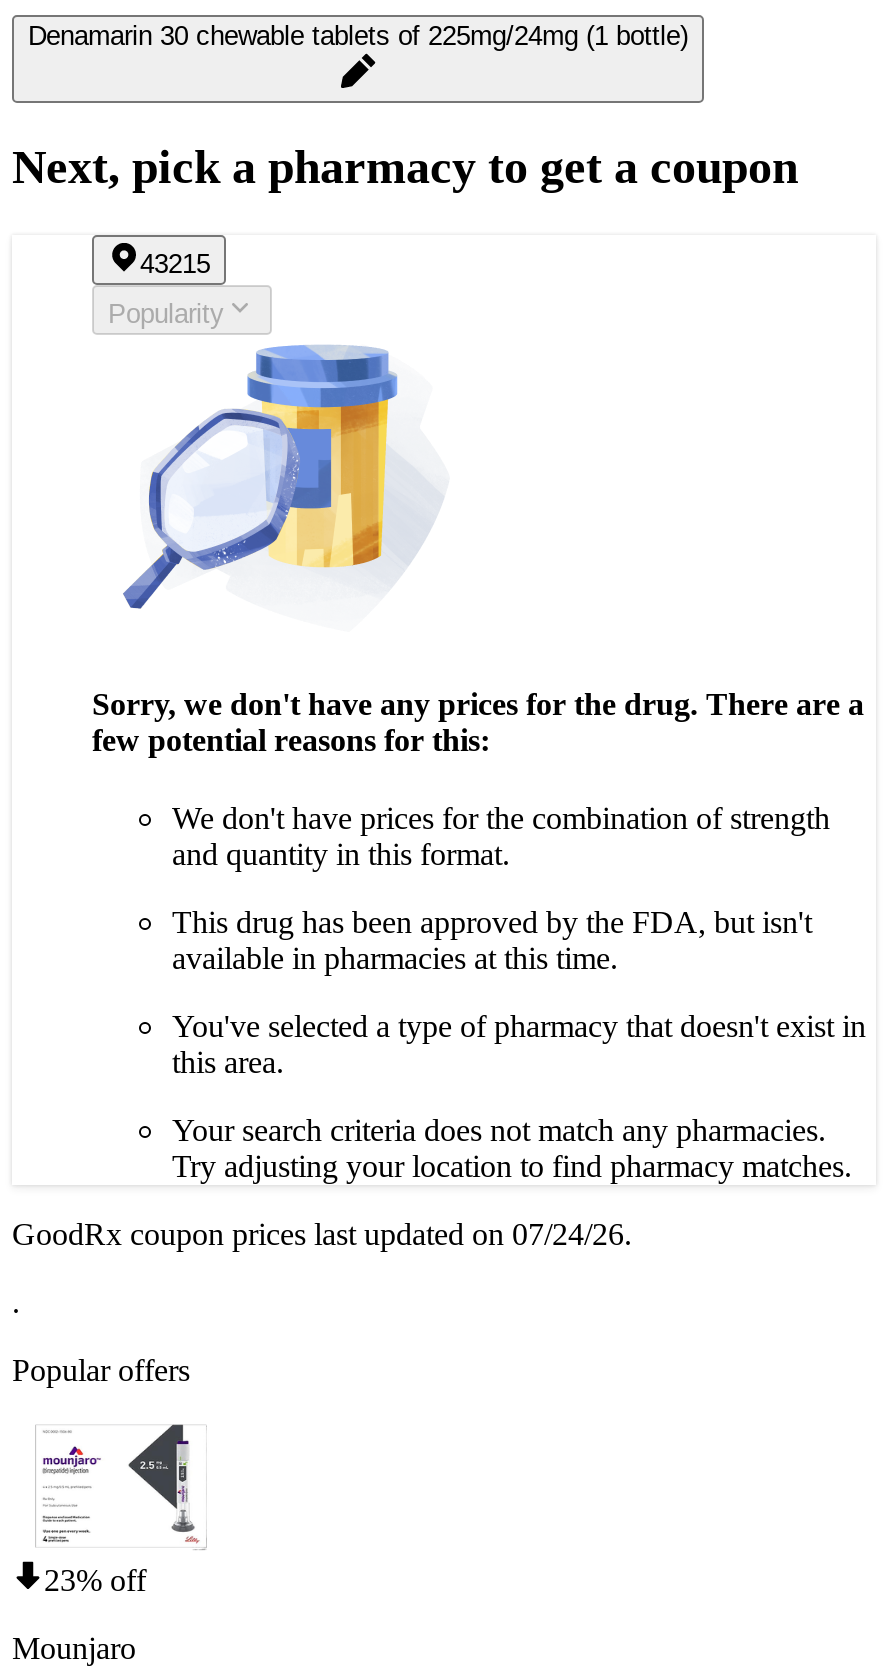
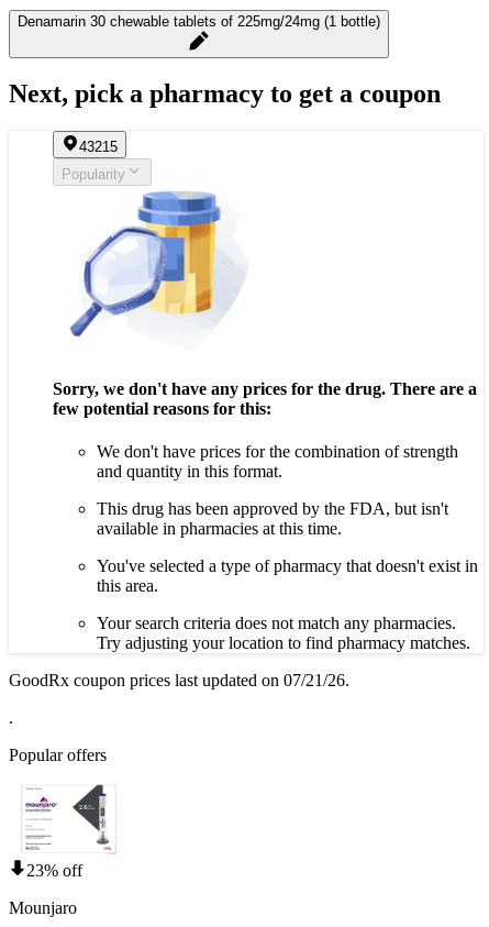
[12,1217,632,1251] GoodRx coupon prices last updated on 07/24/26. -> [9,671,349,689] GoodRx coupon prices last updated on 07/21/26.

